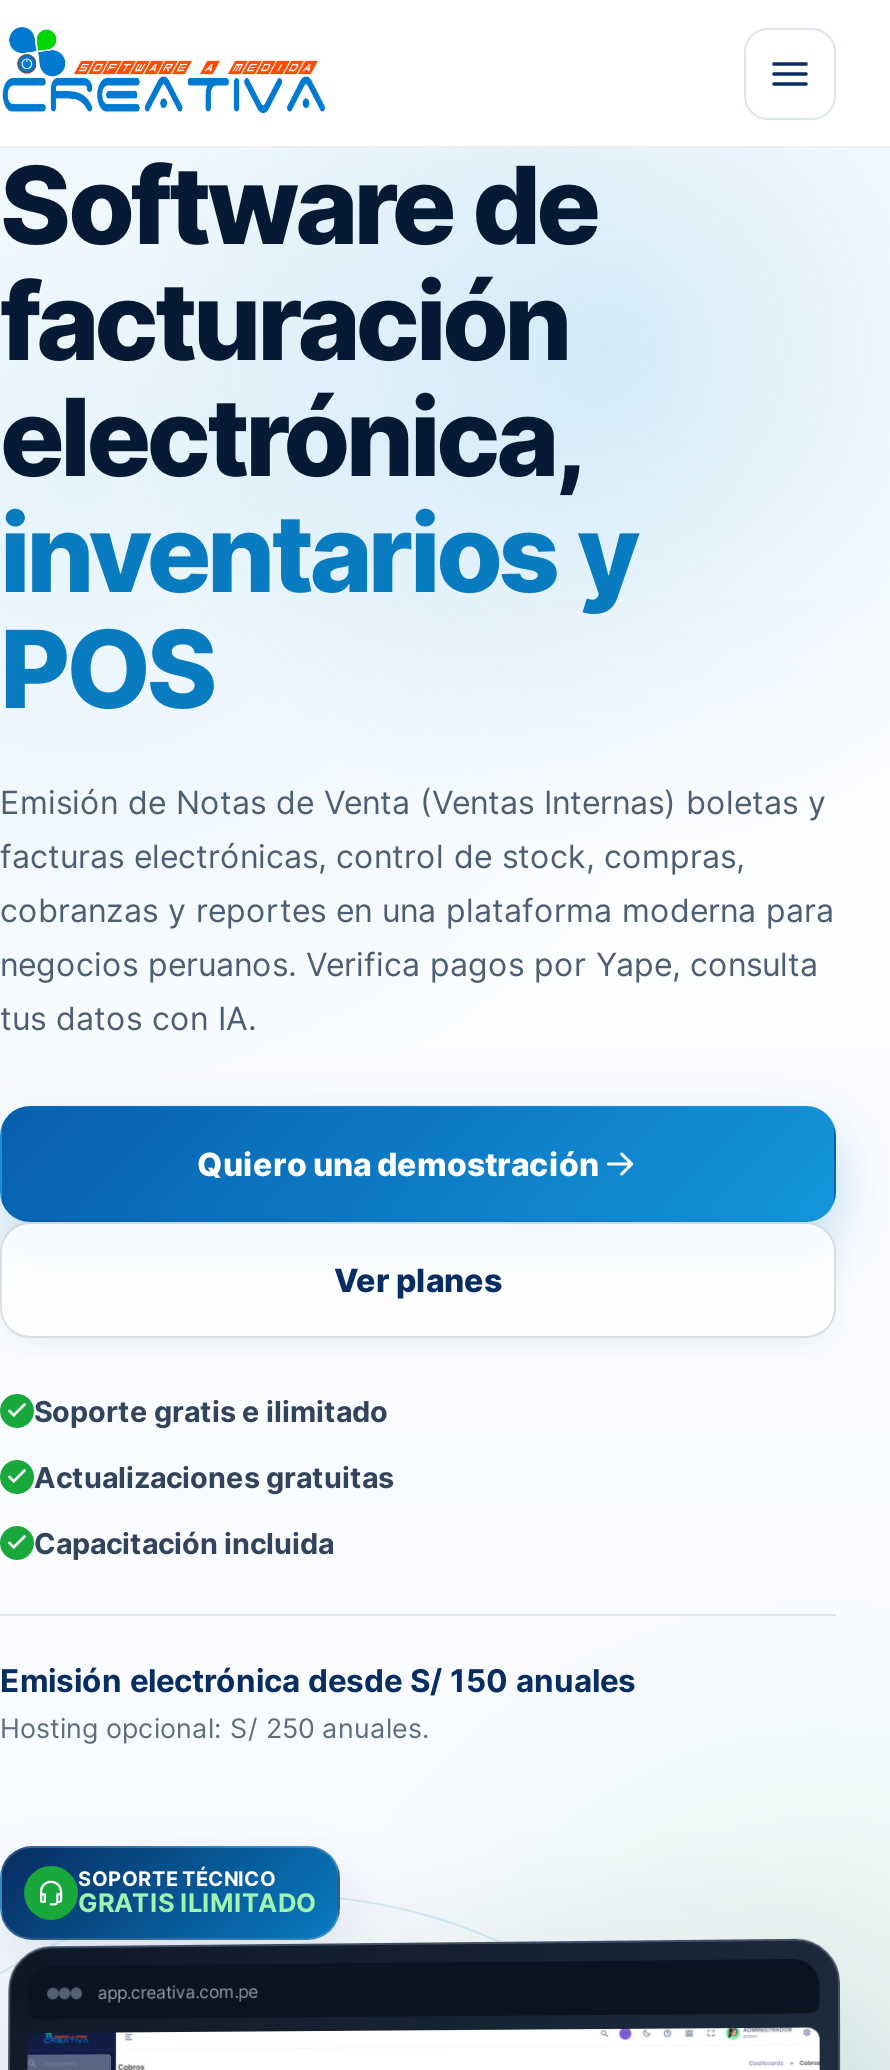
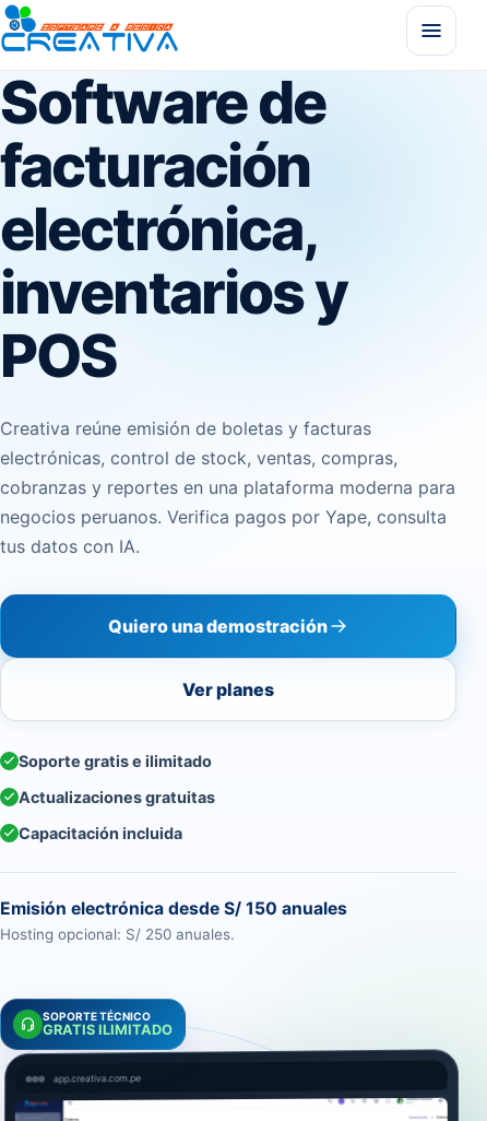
[0,782,826,876] Emisión de Notas de Venta (Ventas Internas) boletas y | facturas electrónicas, control de stock, compras, -> [0,417,397,469] Creativa reúne emisión de boletas y facturas | electrónicas, control de stock, ventas, compras,

